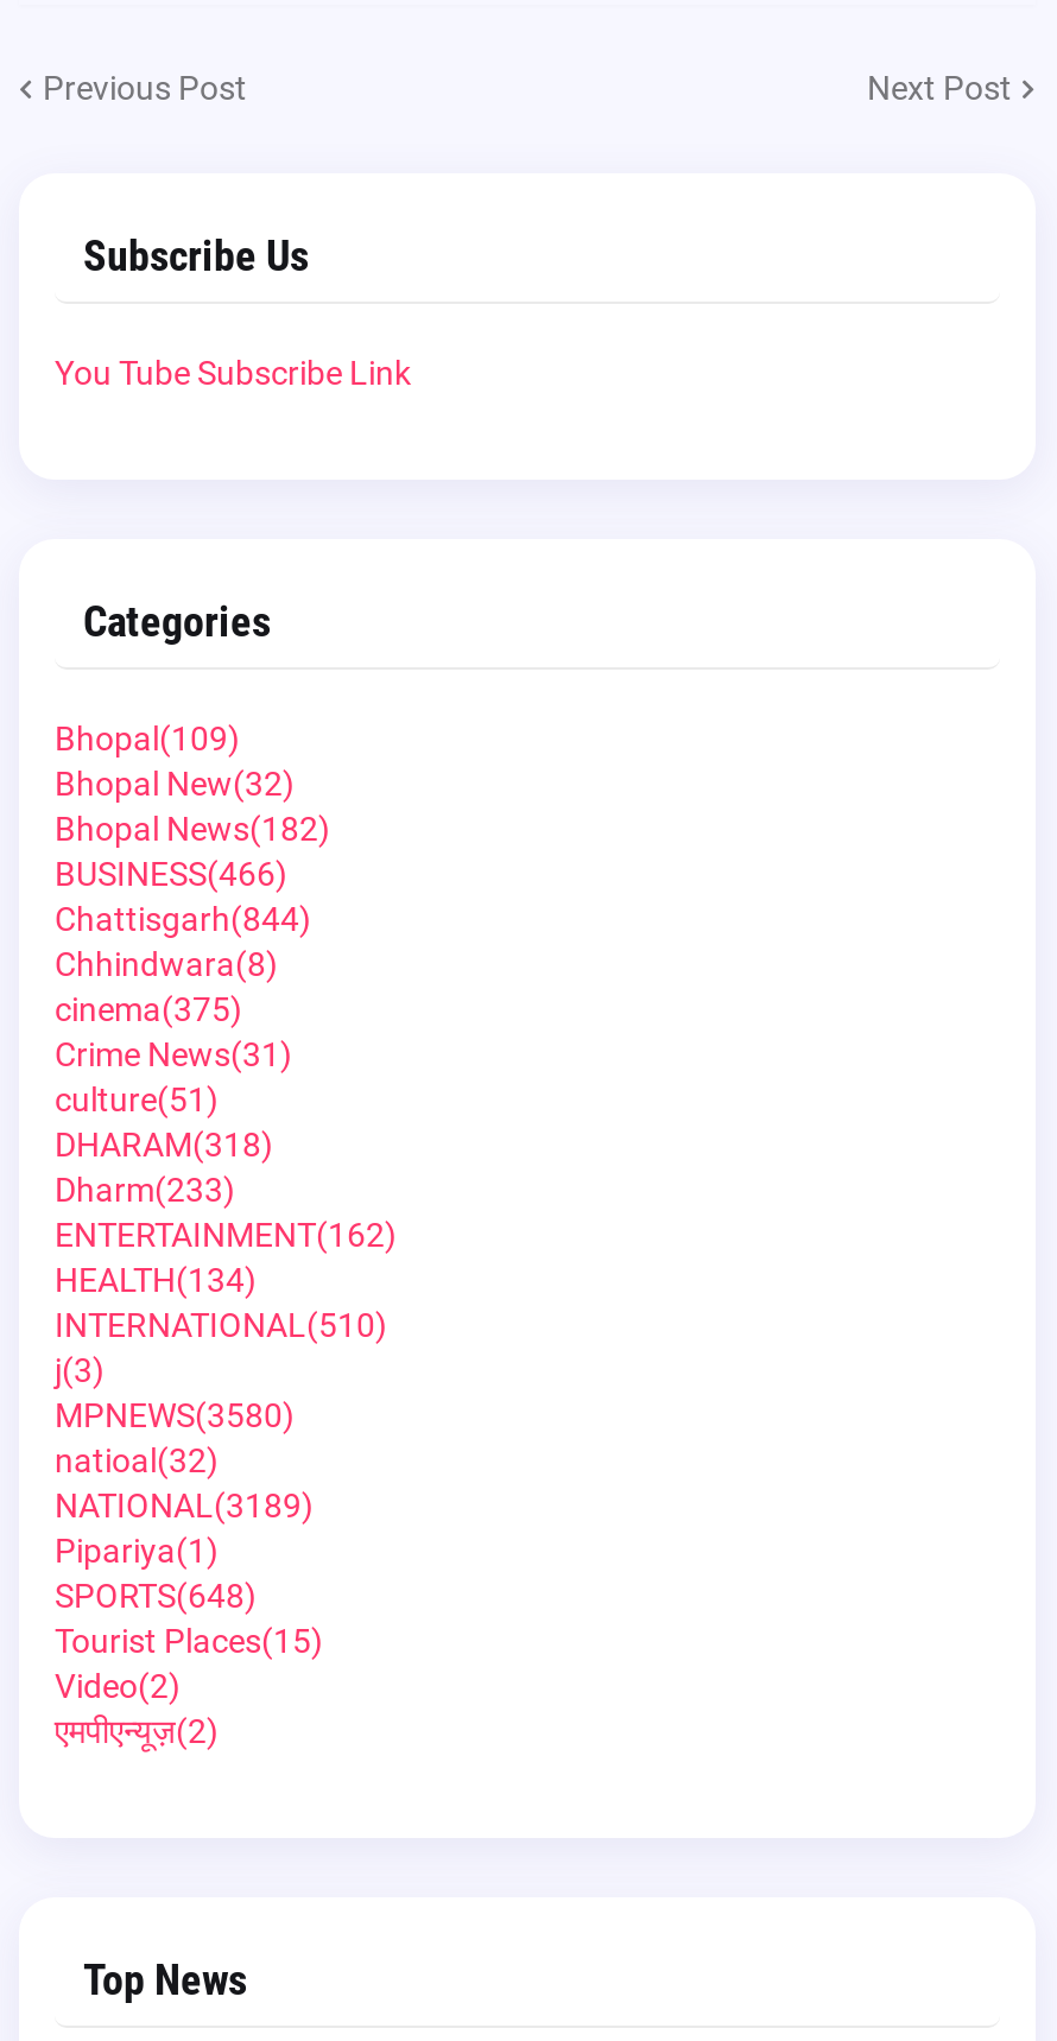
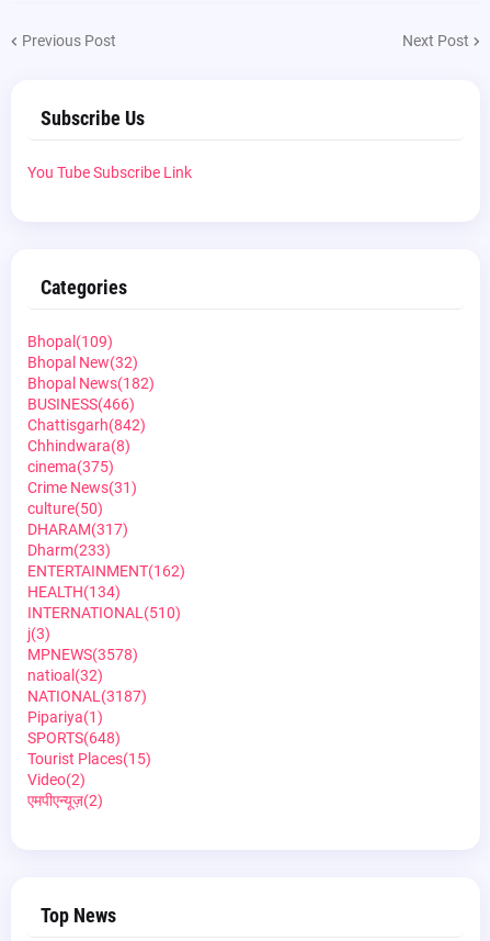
[55,900,311,938] Chattisgarh(844) -> [27,416,146,434] Chattisgarh(842)
[55,1080,219,1118] culture(51) -> [27,500,103,517] culture(50)
[55,1126,273,1164] DHARAM(318) -> [27,520,128,538] DHARAM(317)
[55,1396,295,1434] MPNEWS(3580) -> [27,646,138,663] MPNEWS(3578)
[55,1487,314,1525] NATIONAL(3189) -> [27,687,147,705] NATIONAL(3187)

